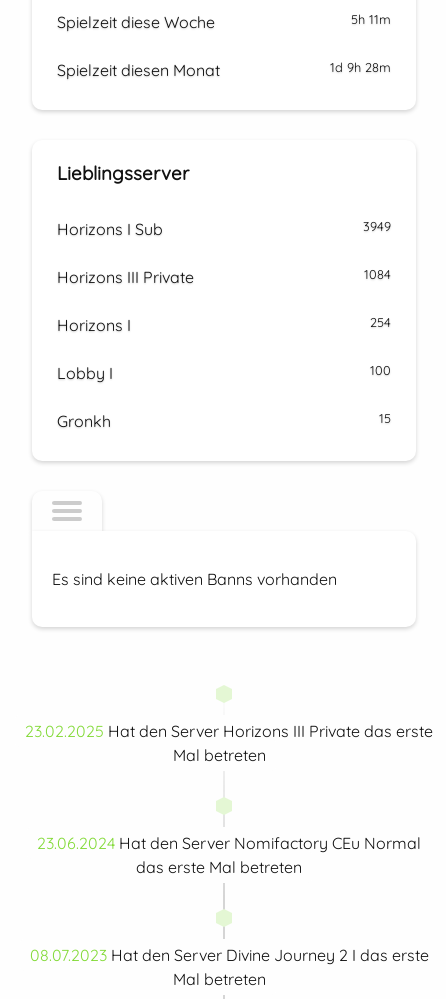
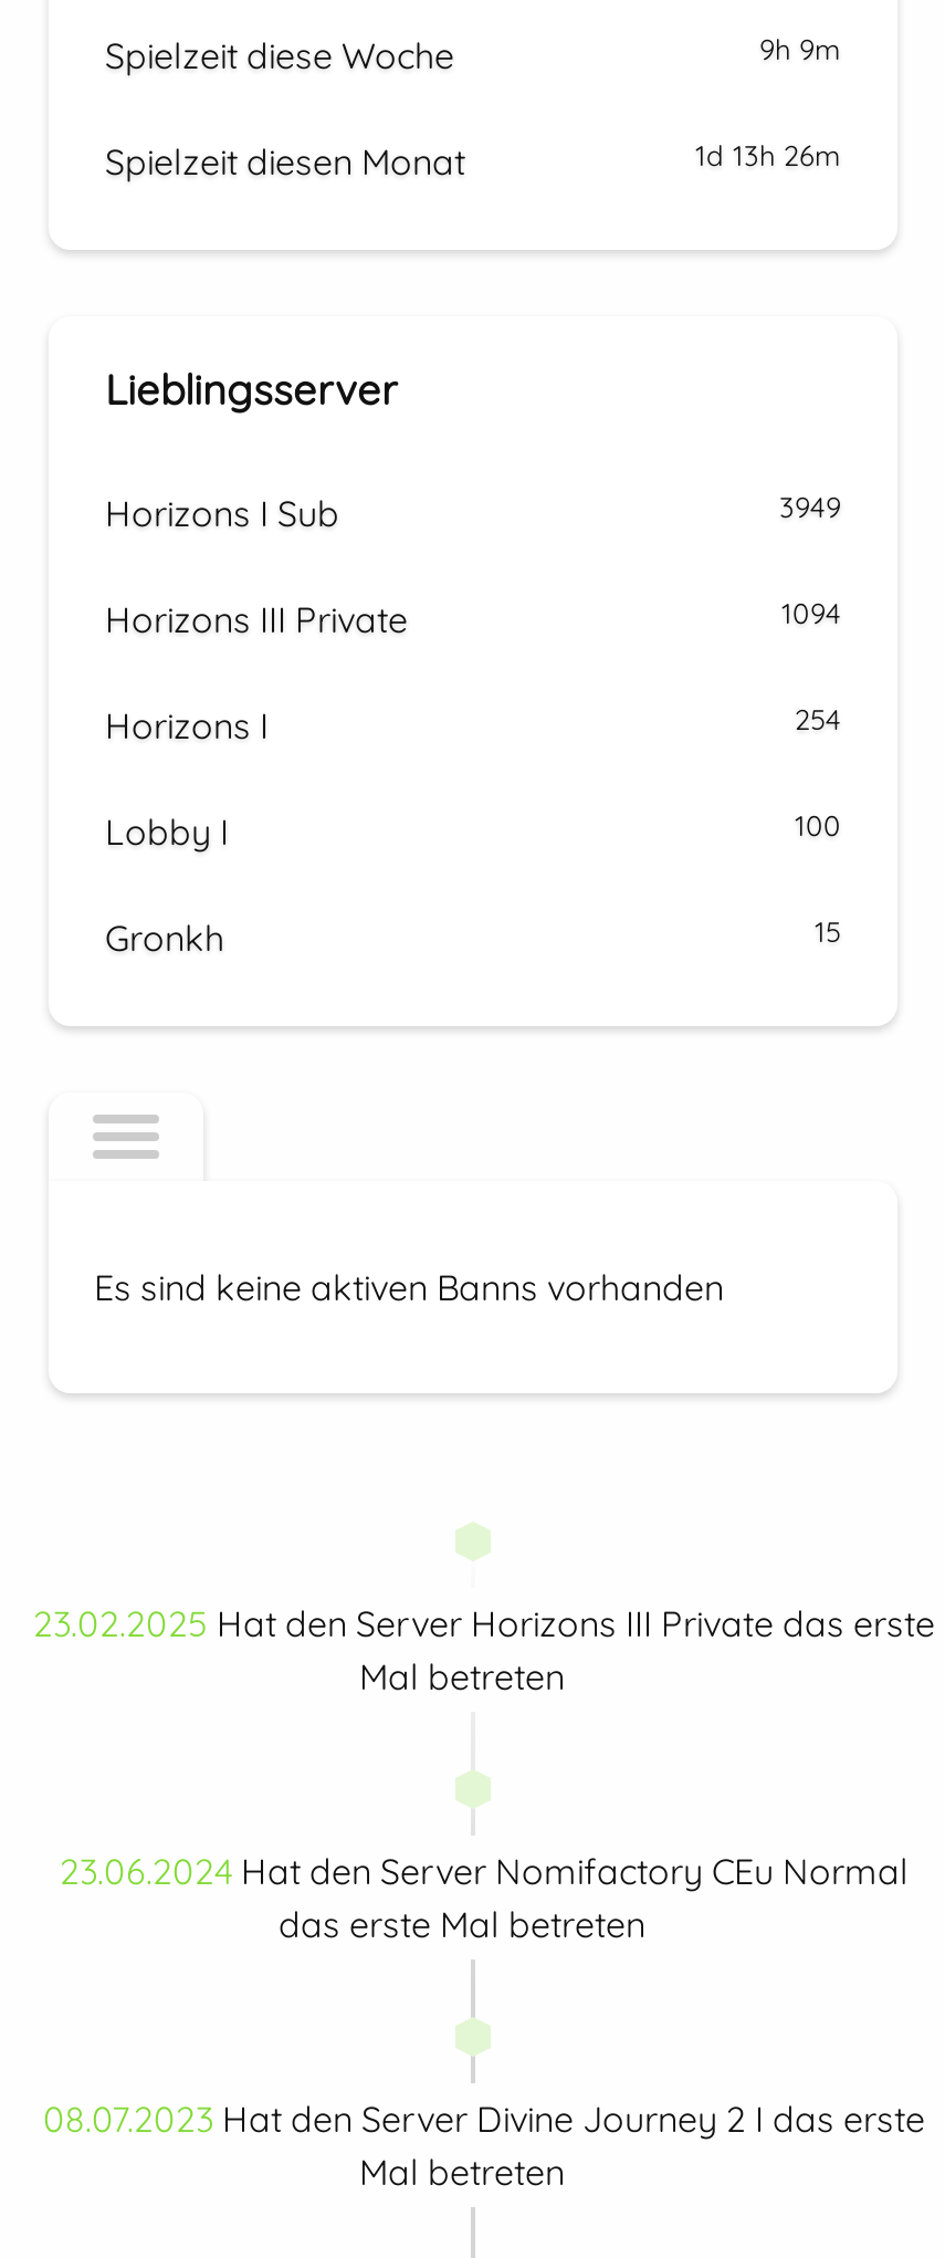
[350,11,390,27] 5h 11m -> [759,31,841,66] 9h 9m
[329,59,390,75] 1d 9h 28m -> [695,137,841,173] 1d 13h 26m
[363,266,390,282] 1084 -> [781,596,841,631] 1094

